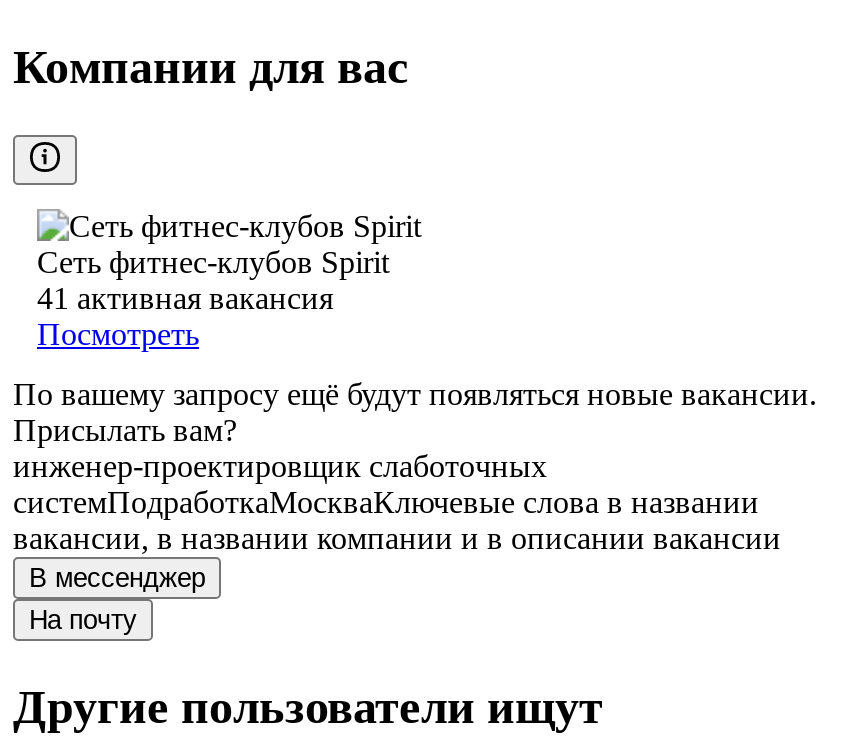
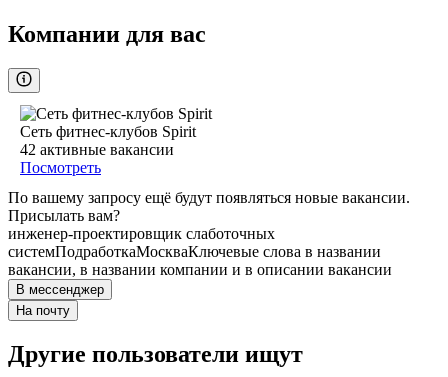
[37,282,333,316] 41 активная вакансия -> [20,141,174,158] 42 активные вакансии

